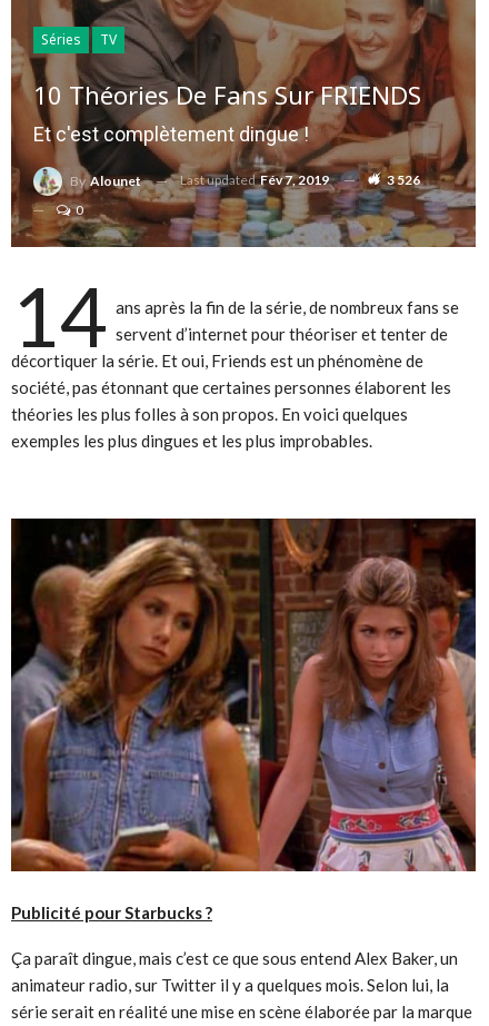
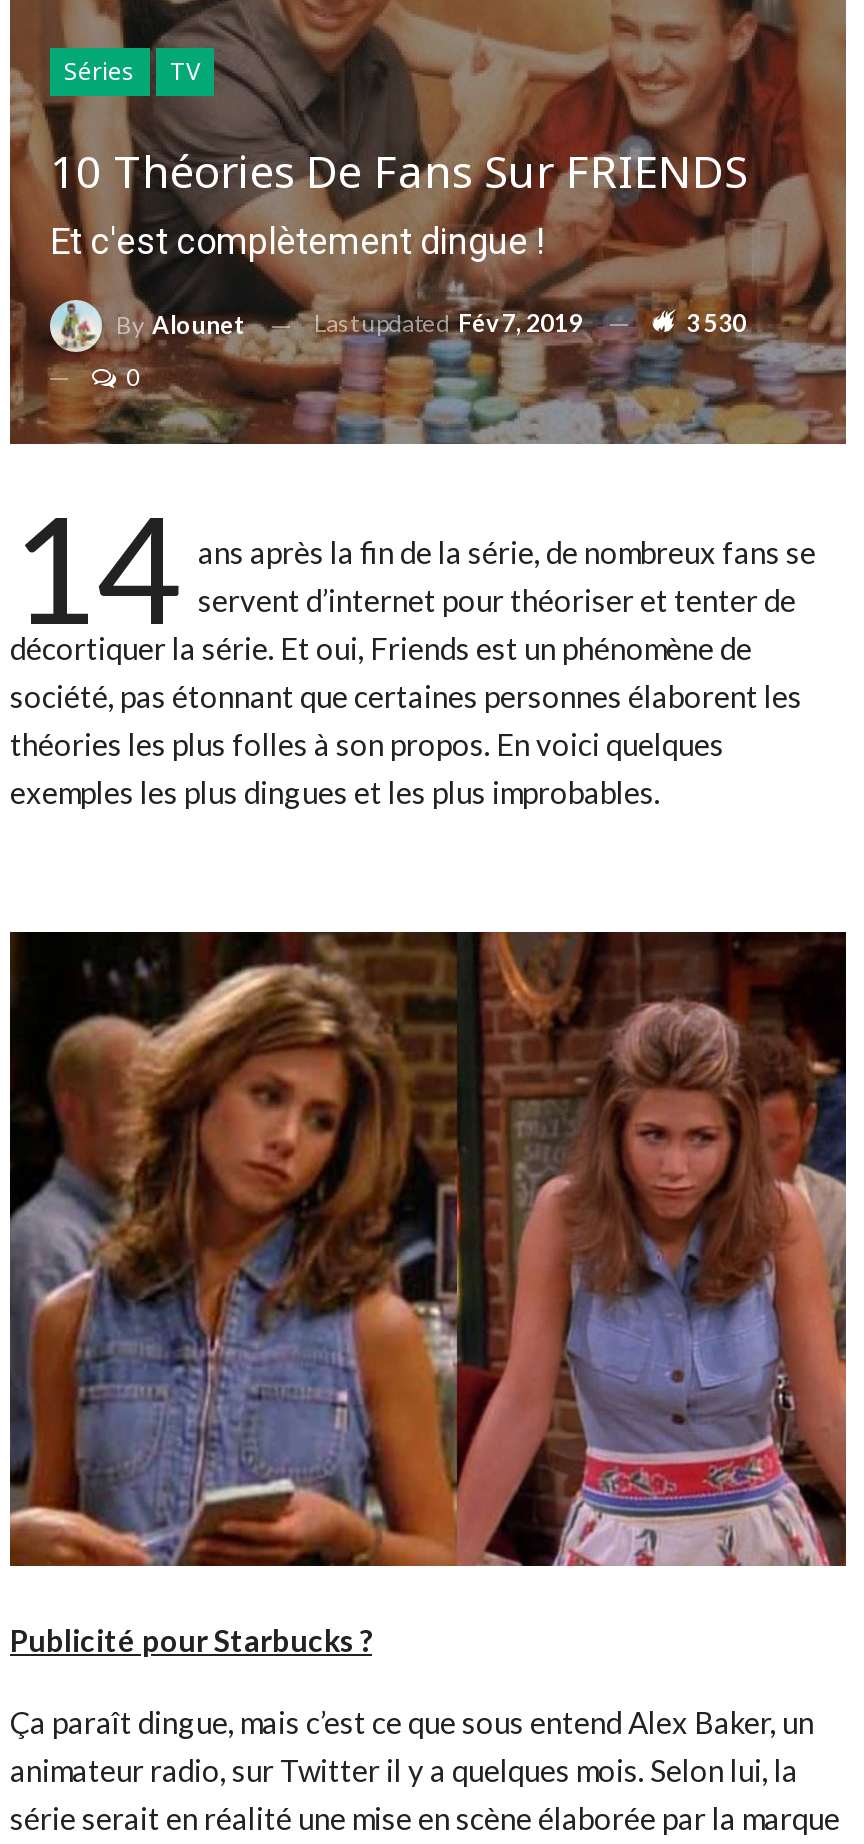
[385,171,420,188] 3 526 -> [682,308,746,338] 3 530

